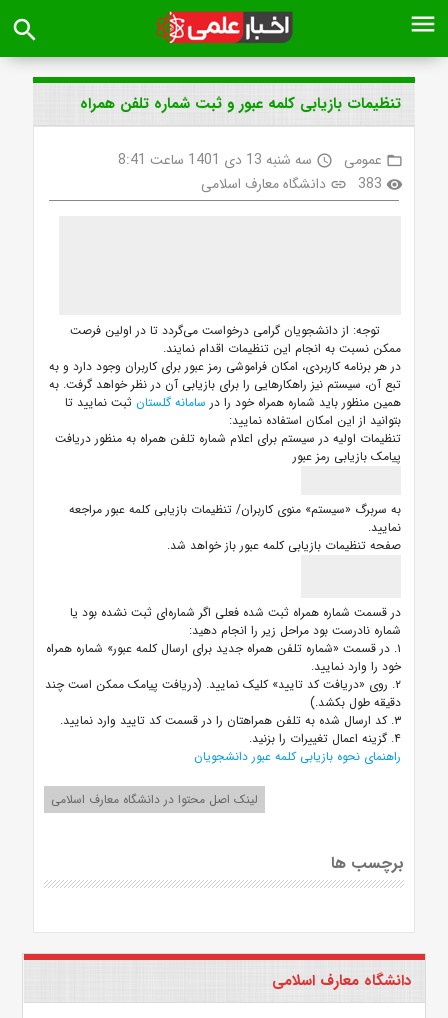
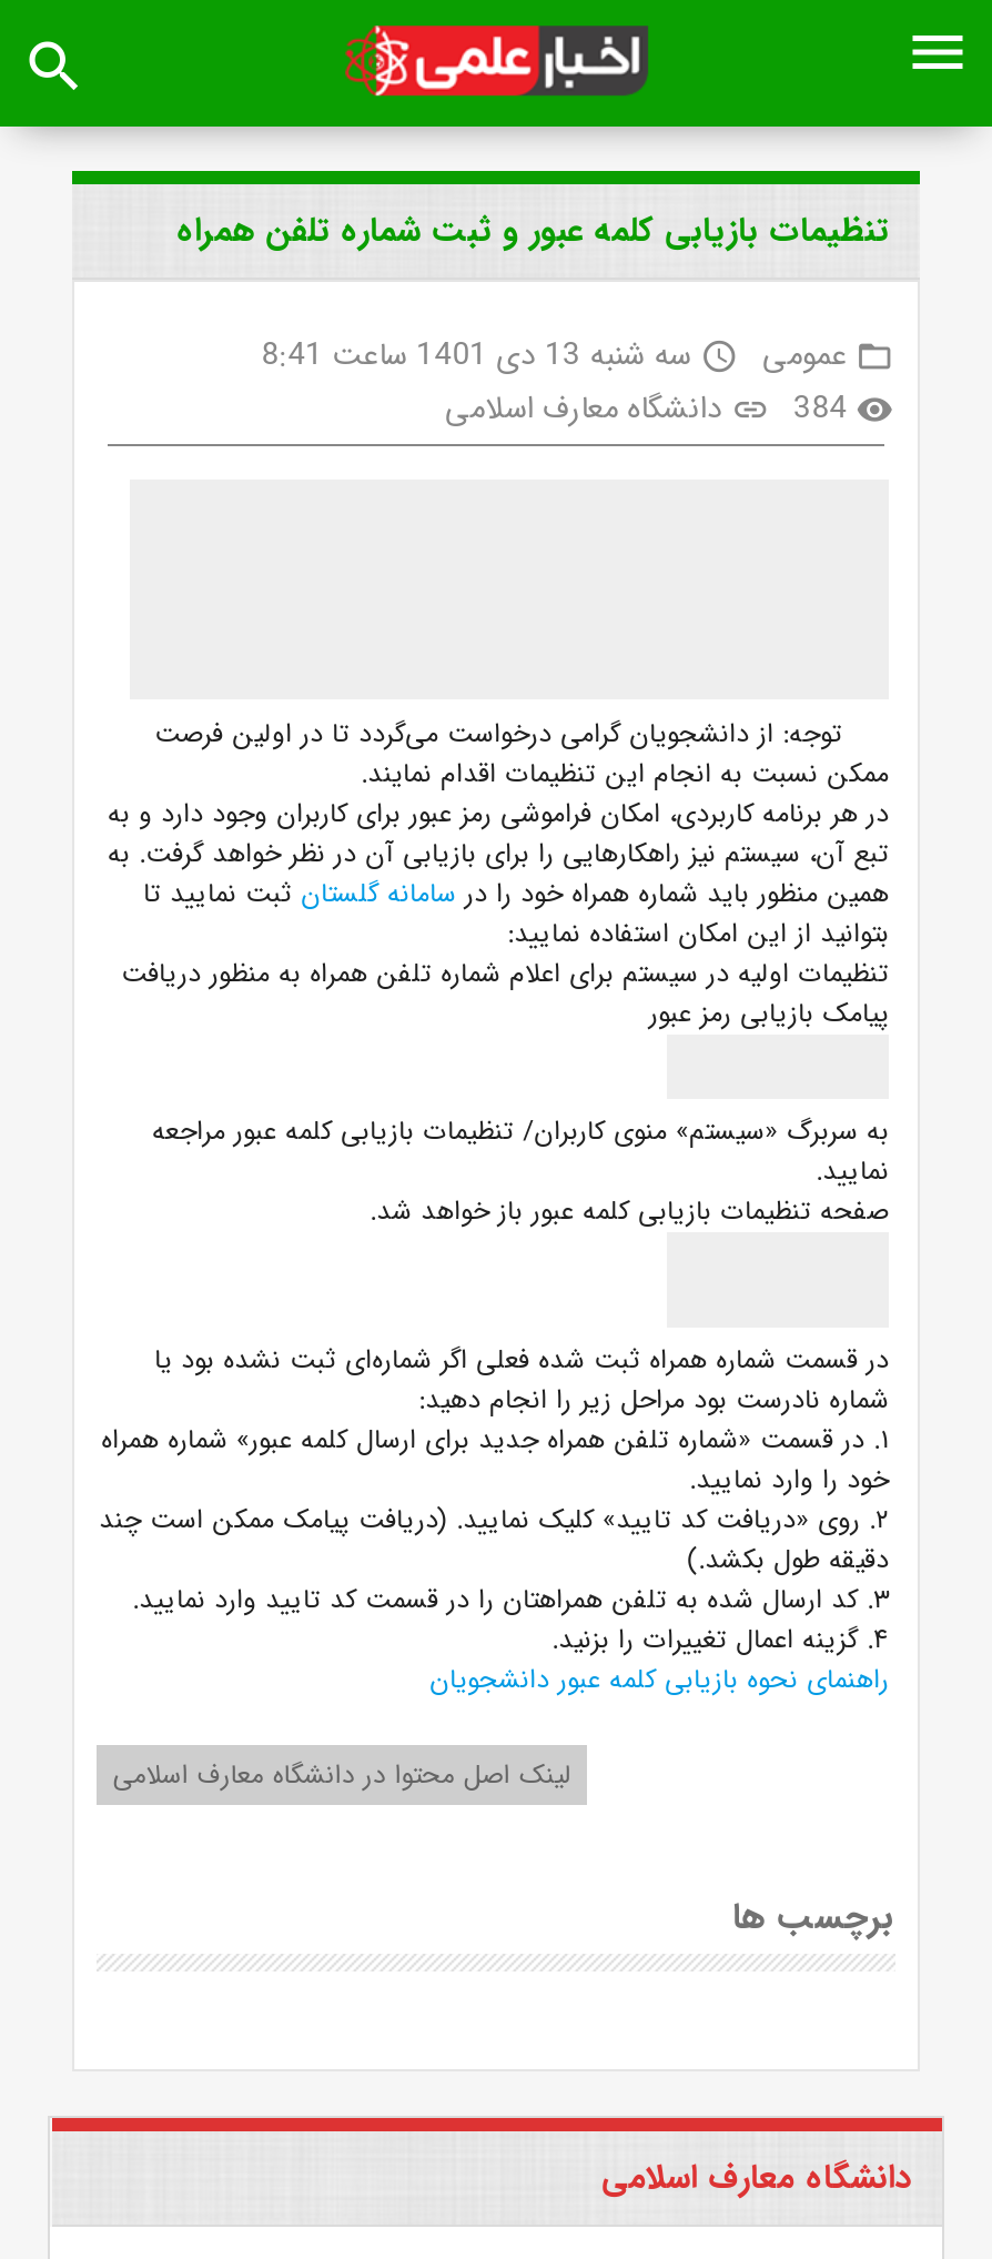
[358,173,382,195] 383 -> [794,384,847,433] 384

